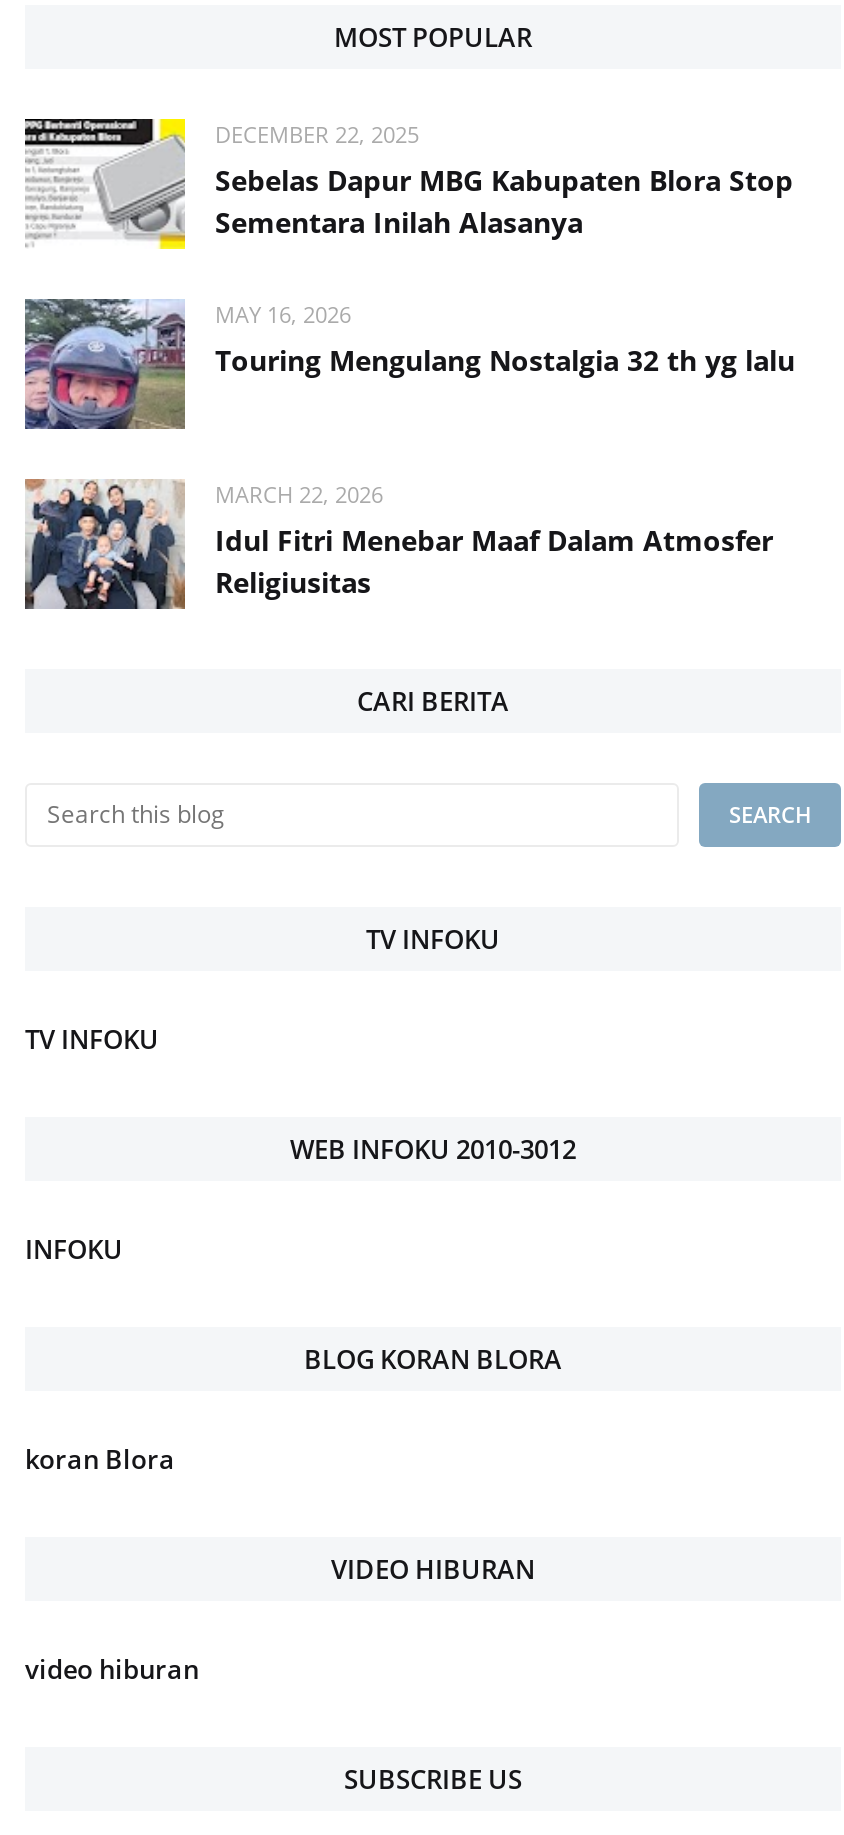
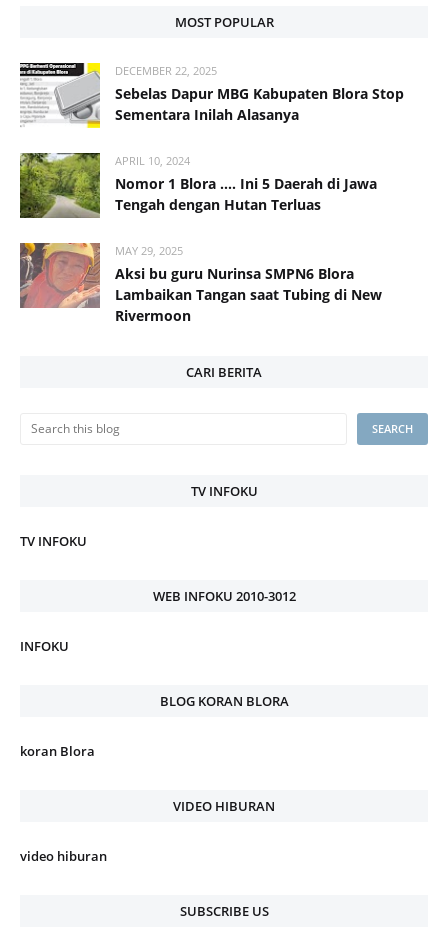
[23,297,795,431] [image] | MAY 16, 2026 | Touring Mengulang Nostalgia 32 th yg lalu -> [19,152,377,219] [image] | APRIL 10, 2024 | Nomor 1 Blora .... Ini 5 Daerah di Jawa | Tengah dengan Hutan Terluas
[25,477,773,611] [image] | MARCH 22, 2026 | Idul Fitri Menebar Maaf Dalam Atmosfer | Religiusitas -> [19,242,382,325] [image] | MAY 29, 2025 | Aksi bu guru Nurinsa SMPN6 Blora | Lambaikan Tangan saat Tubing di New | Rivermoon

